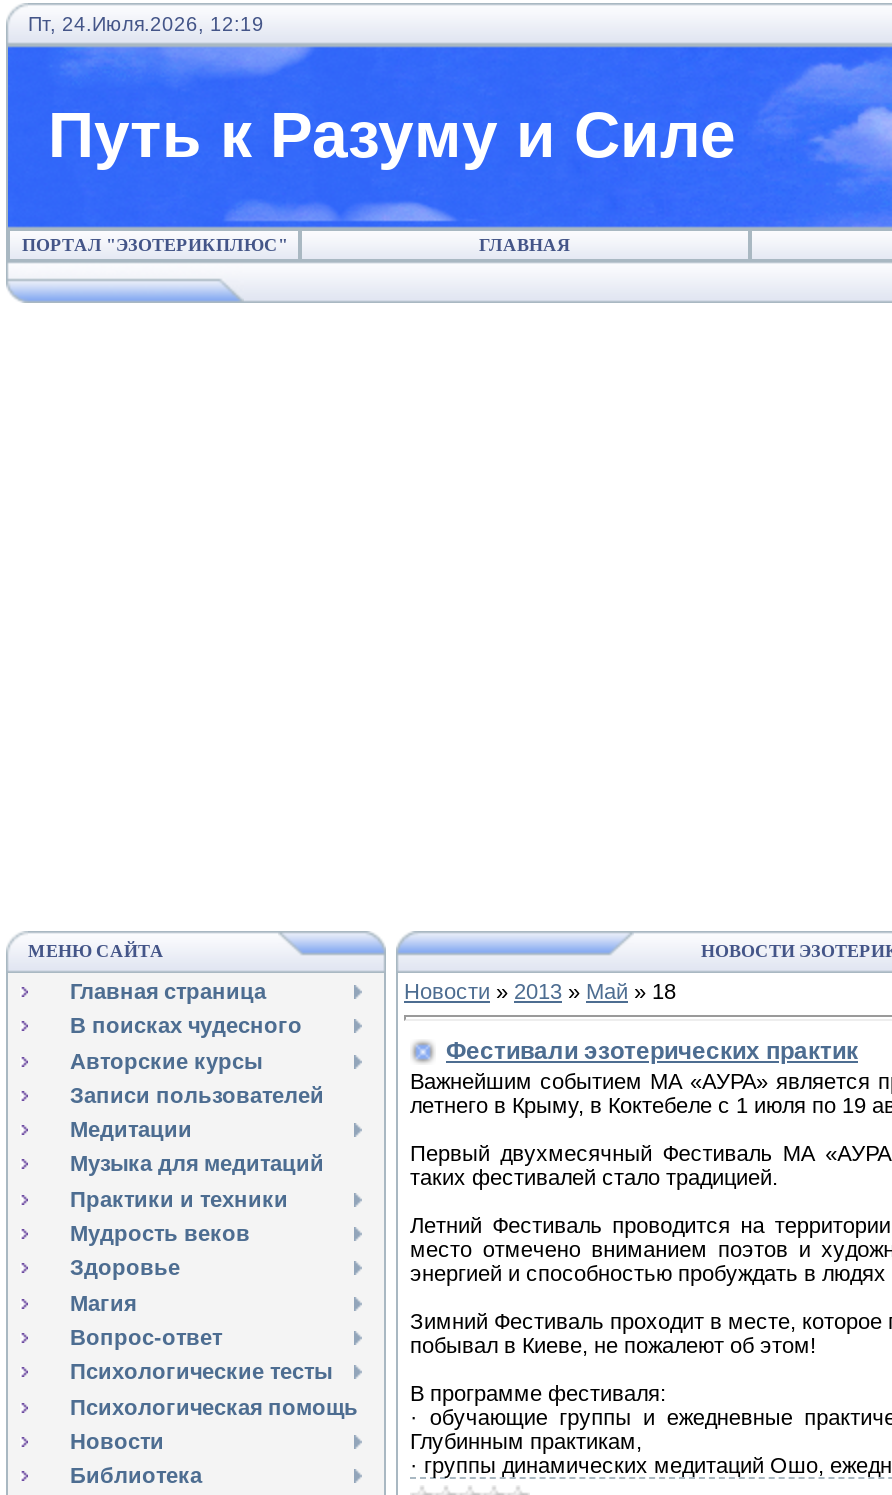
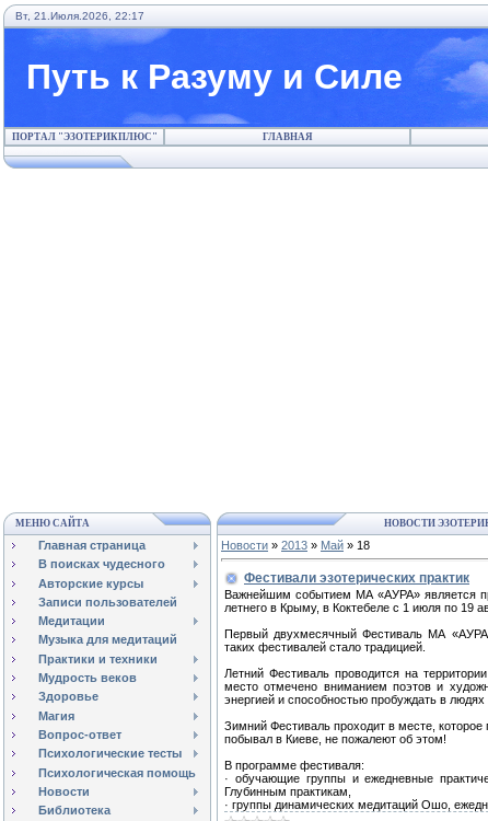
[28,13,264,35] Пт, 24.Июля.2026, 12:19 -> [15,10,144,22] Вт, 21.Июля.2026, 22:17

